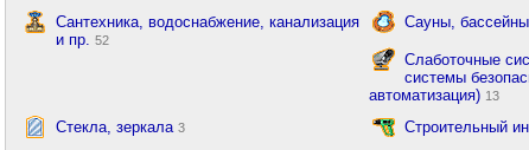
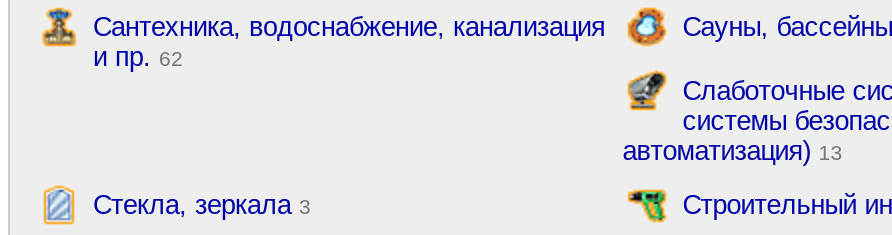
[55,30,109,48] и пр. 52 -> [93,41,183,71] и пр. 62

